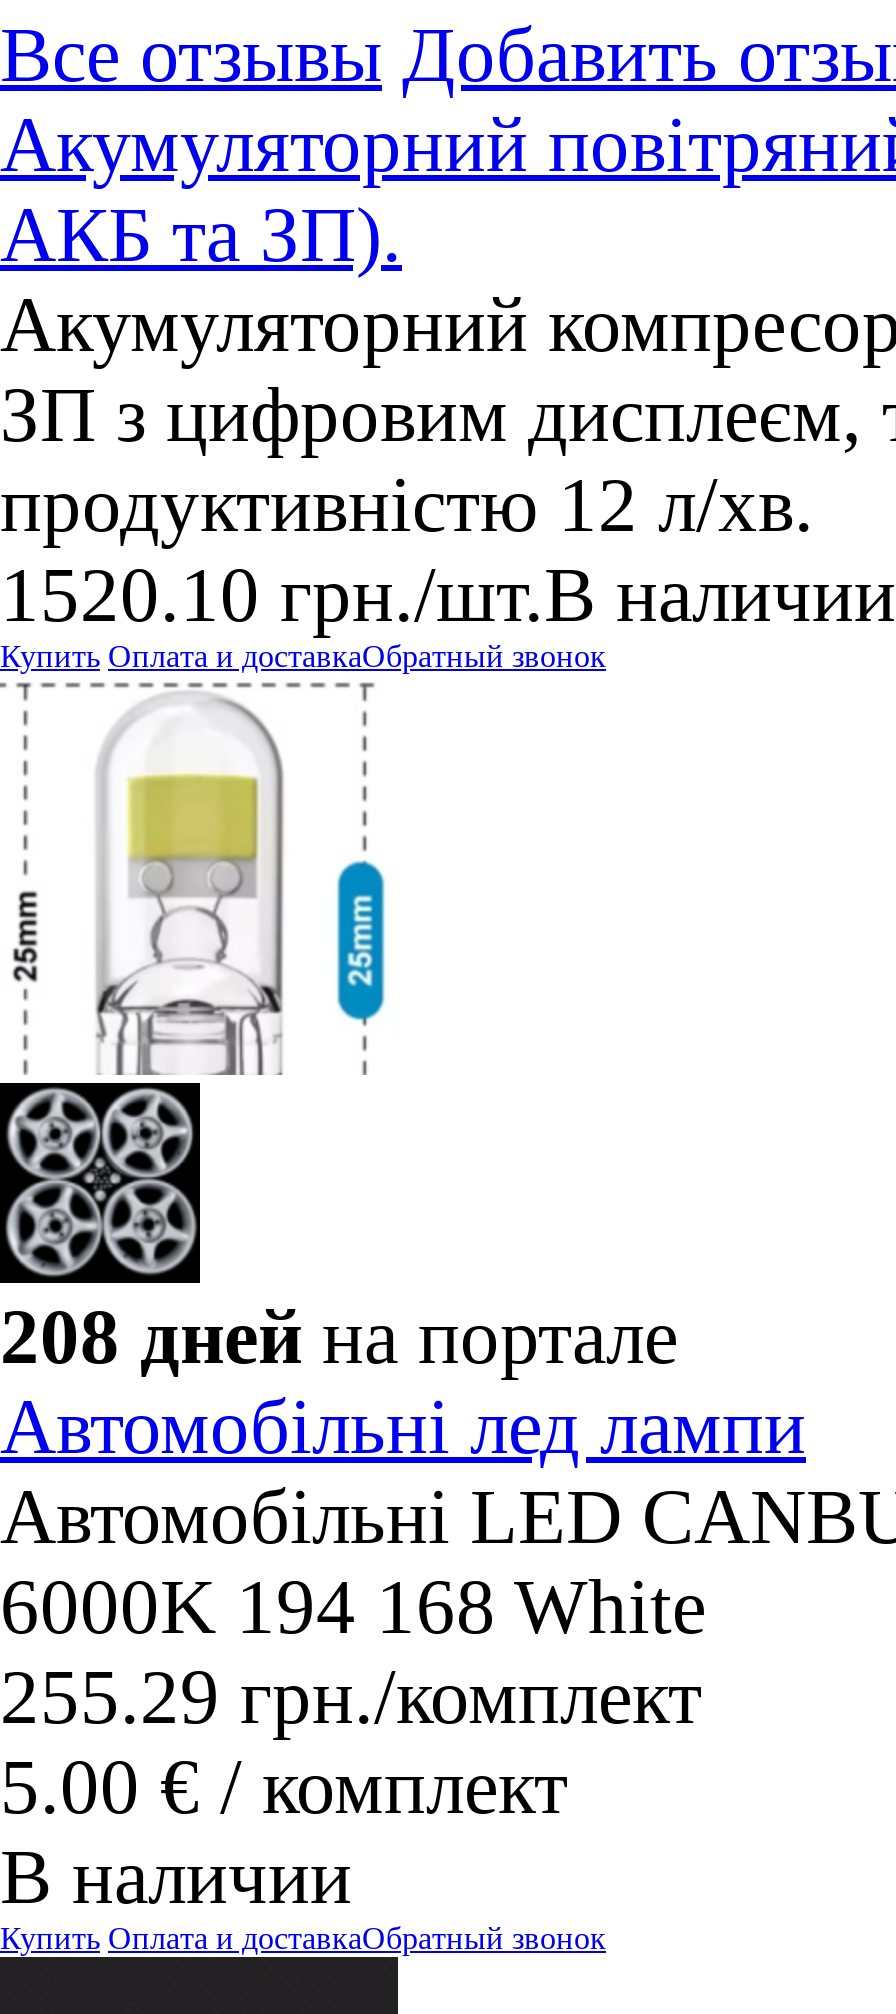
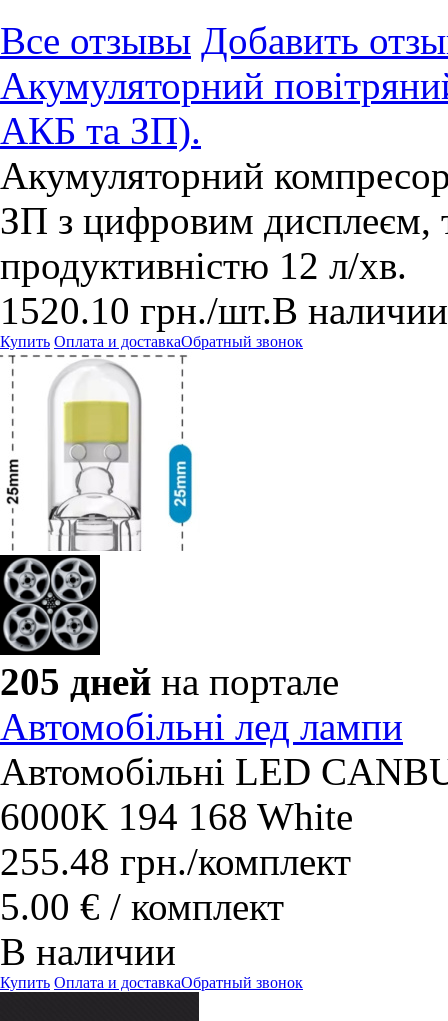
[0,1293,678,1379] 208 дней на портале -> [0,660,339,703] 205 дней на портале
[0,1653,702,1739] 255.29 грн./комплект -> [0,840,351,883] 255.48 грн./комплект

